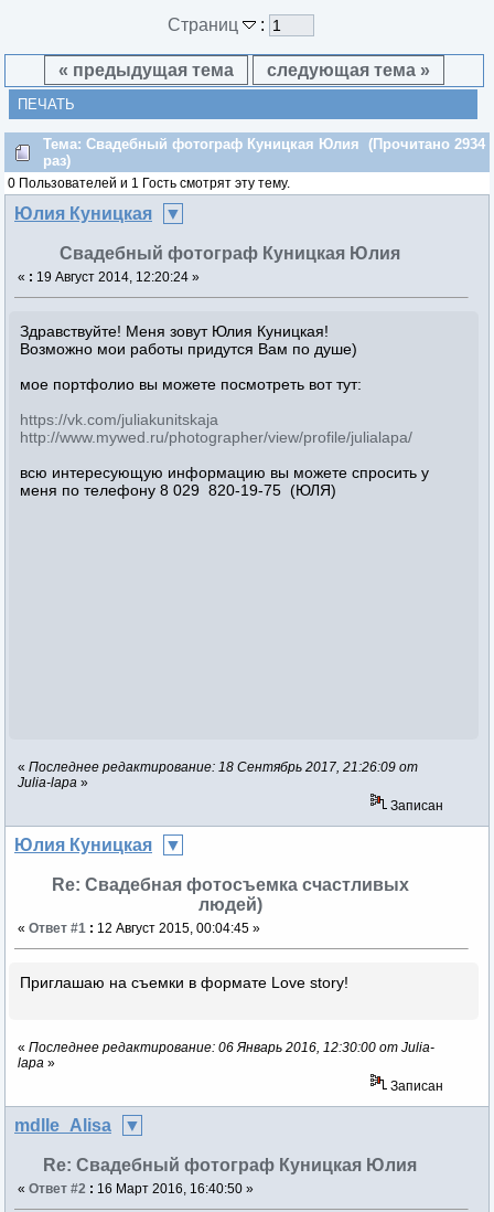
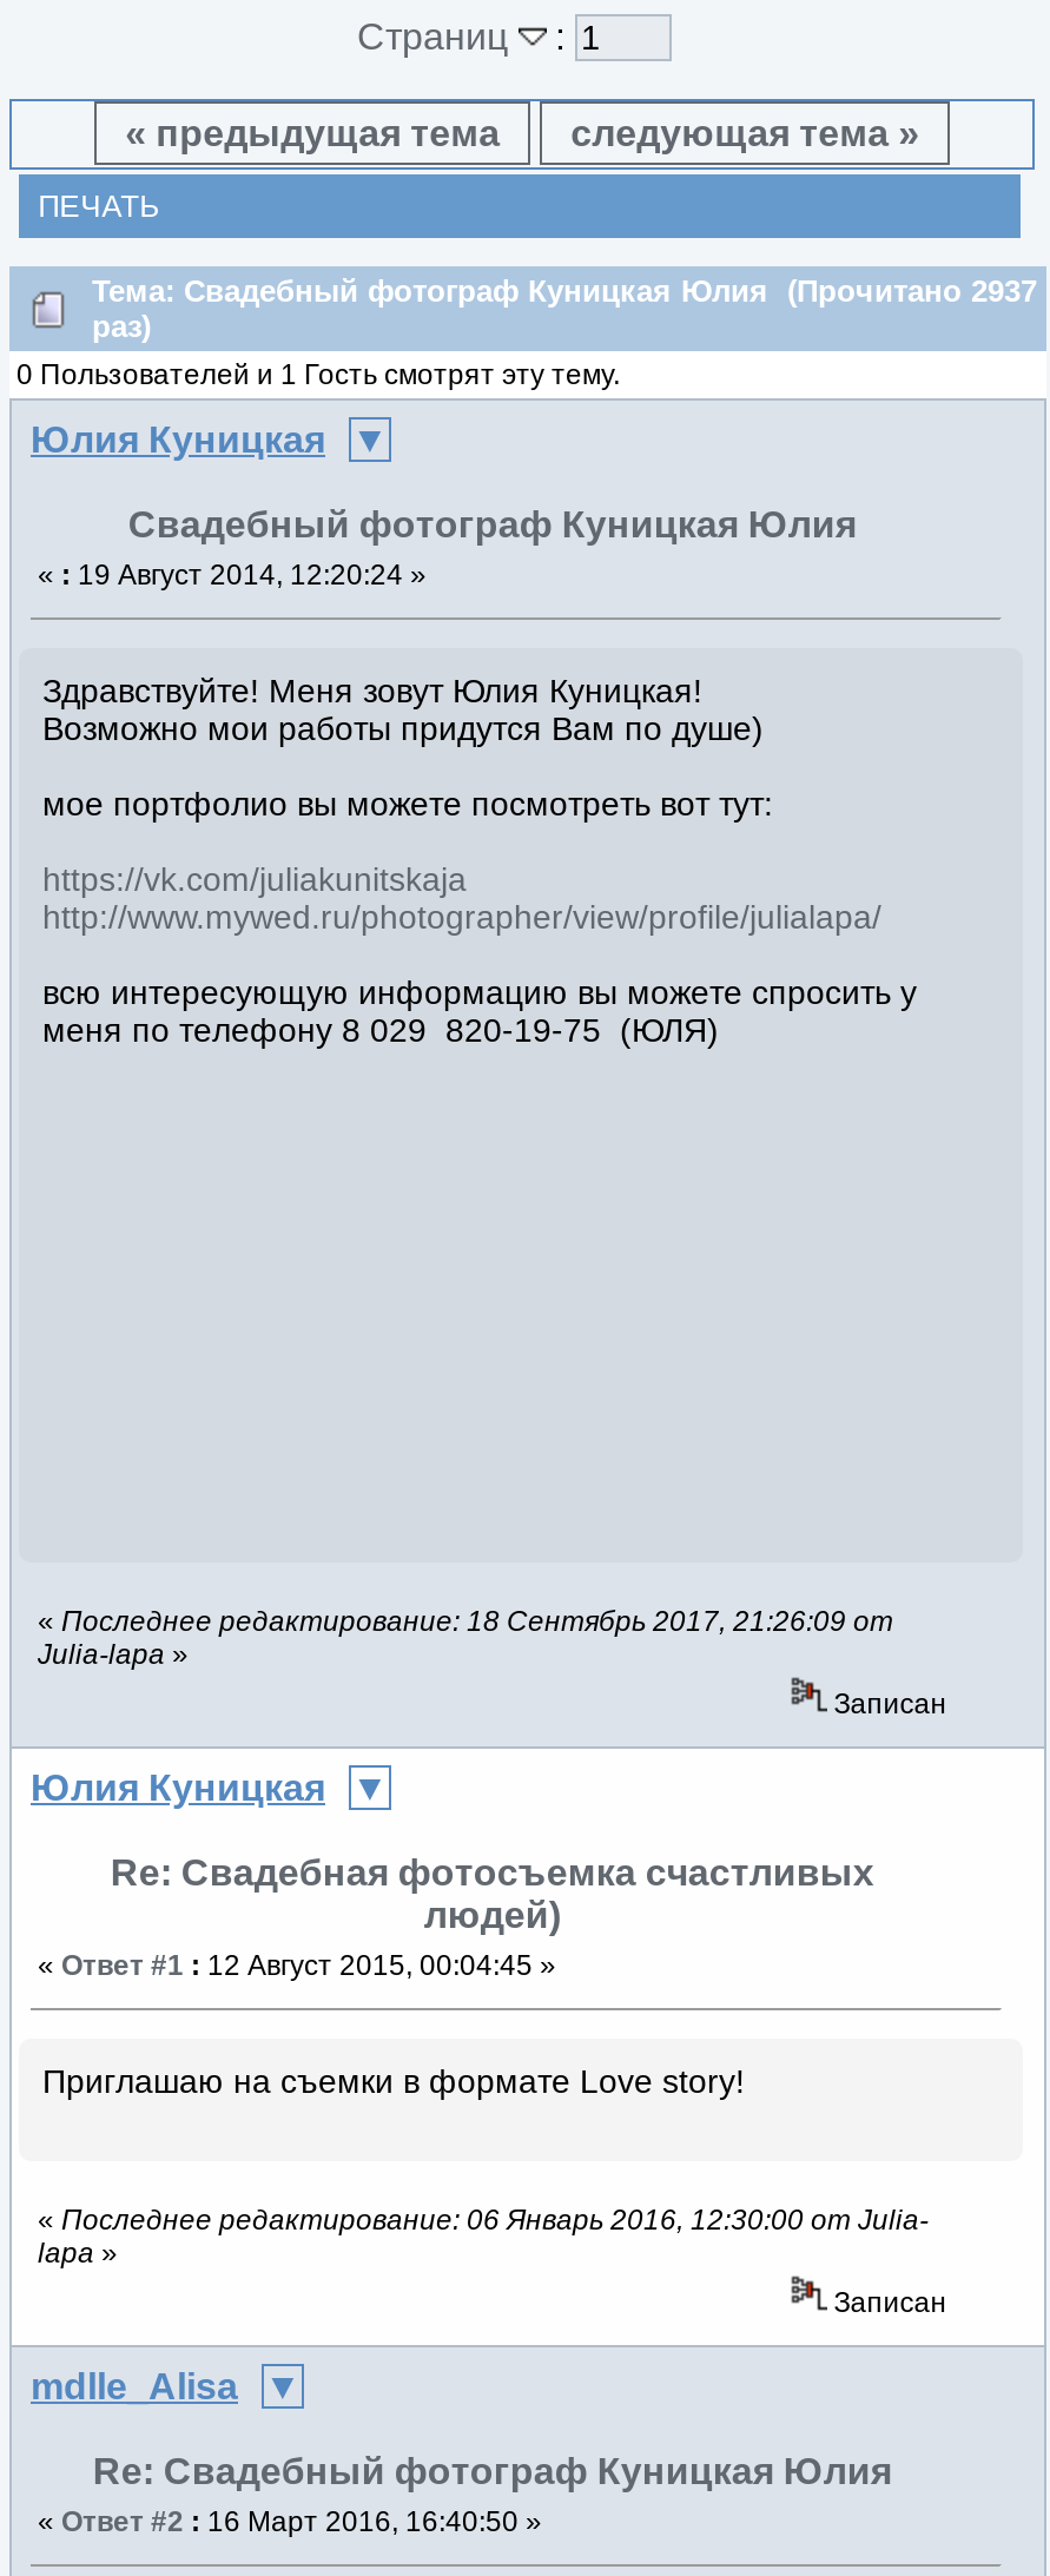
[43,135,485,152] Тема: Свадебный фотограф Куницкая Юлия (Прочитано 2934 -> [92,273,1037,308] Тема: Свадебный фотограф Куницкая Юлия (Прочитано 2937

